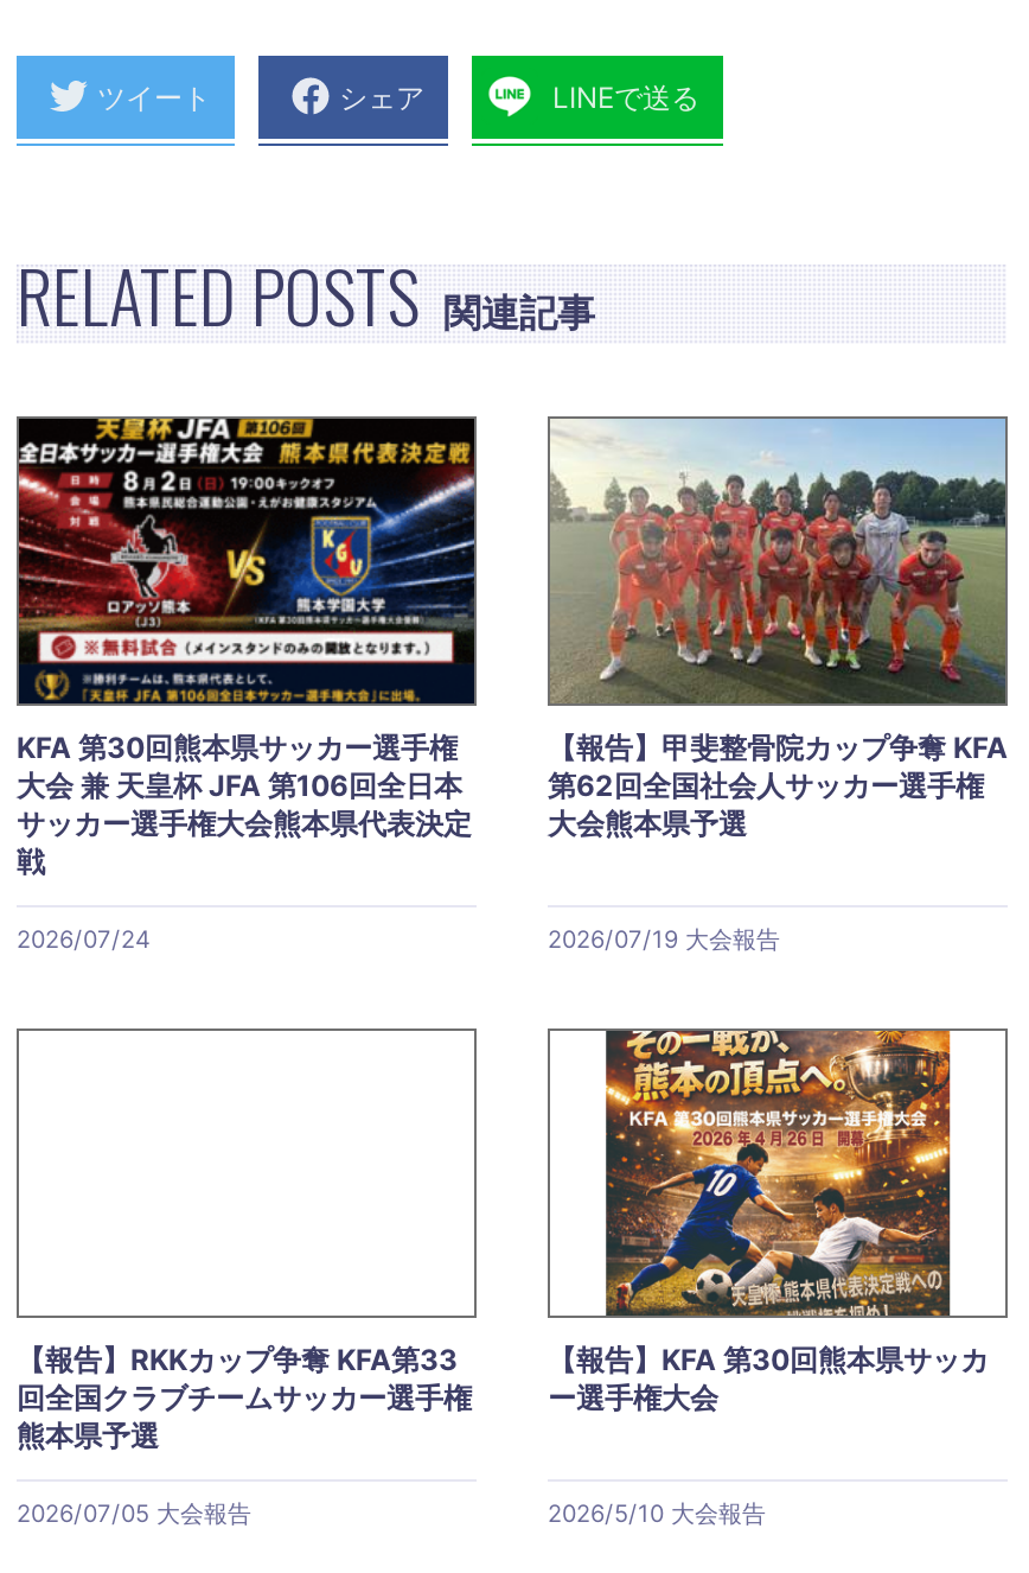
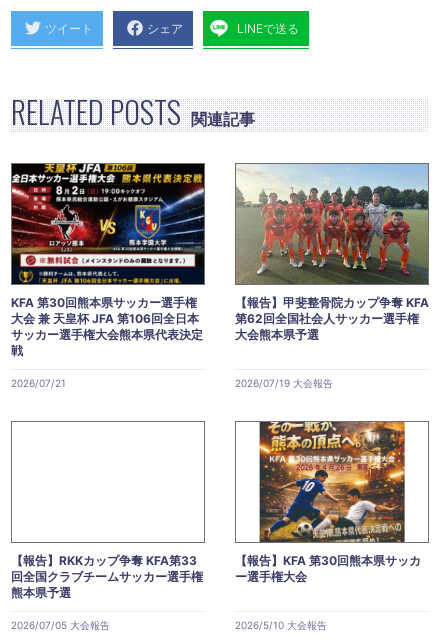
[17,924,149,953] 2026/07/24 -> [11,377,66,389] 2026/07/21

